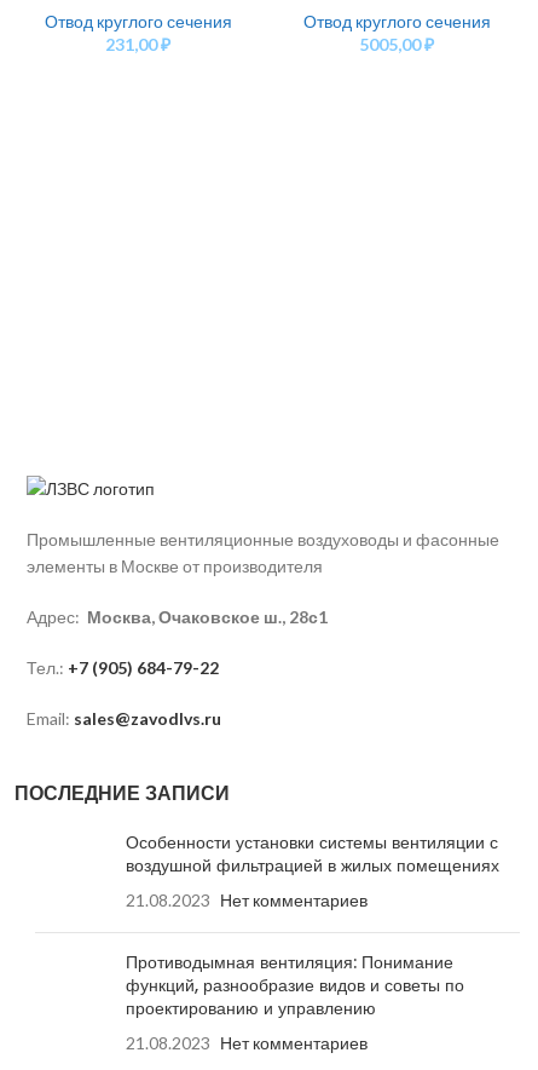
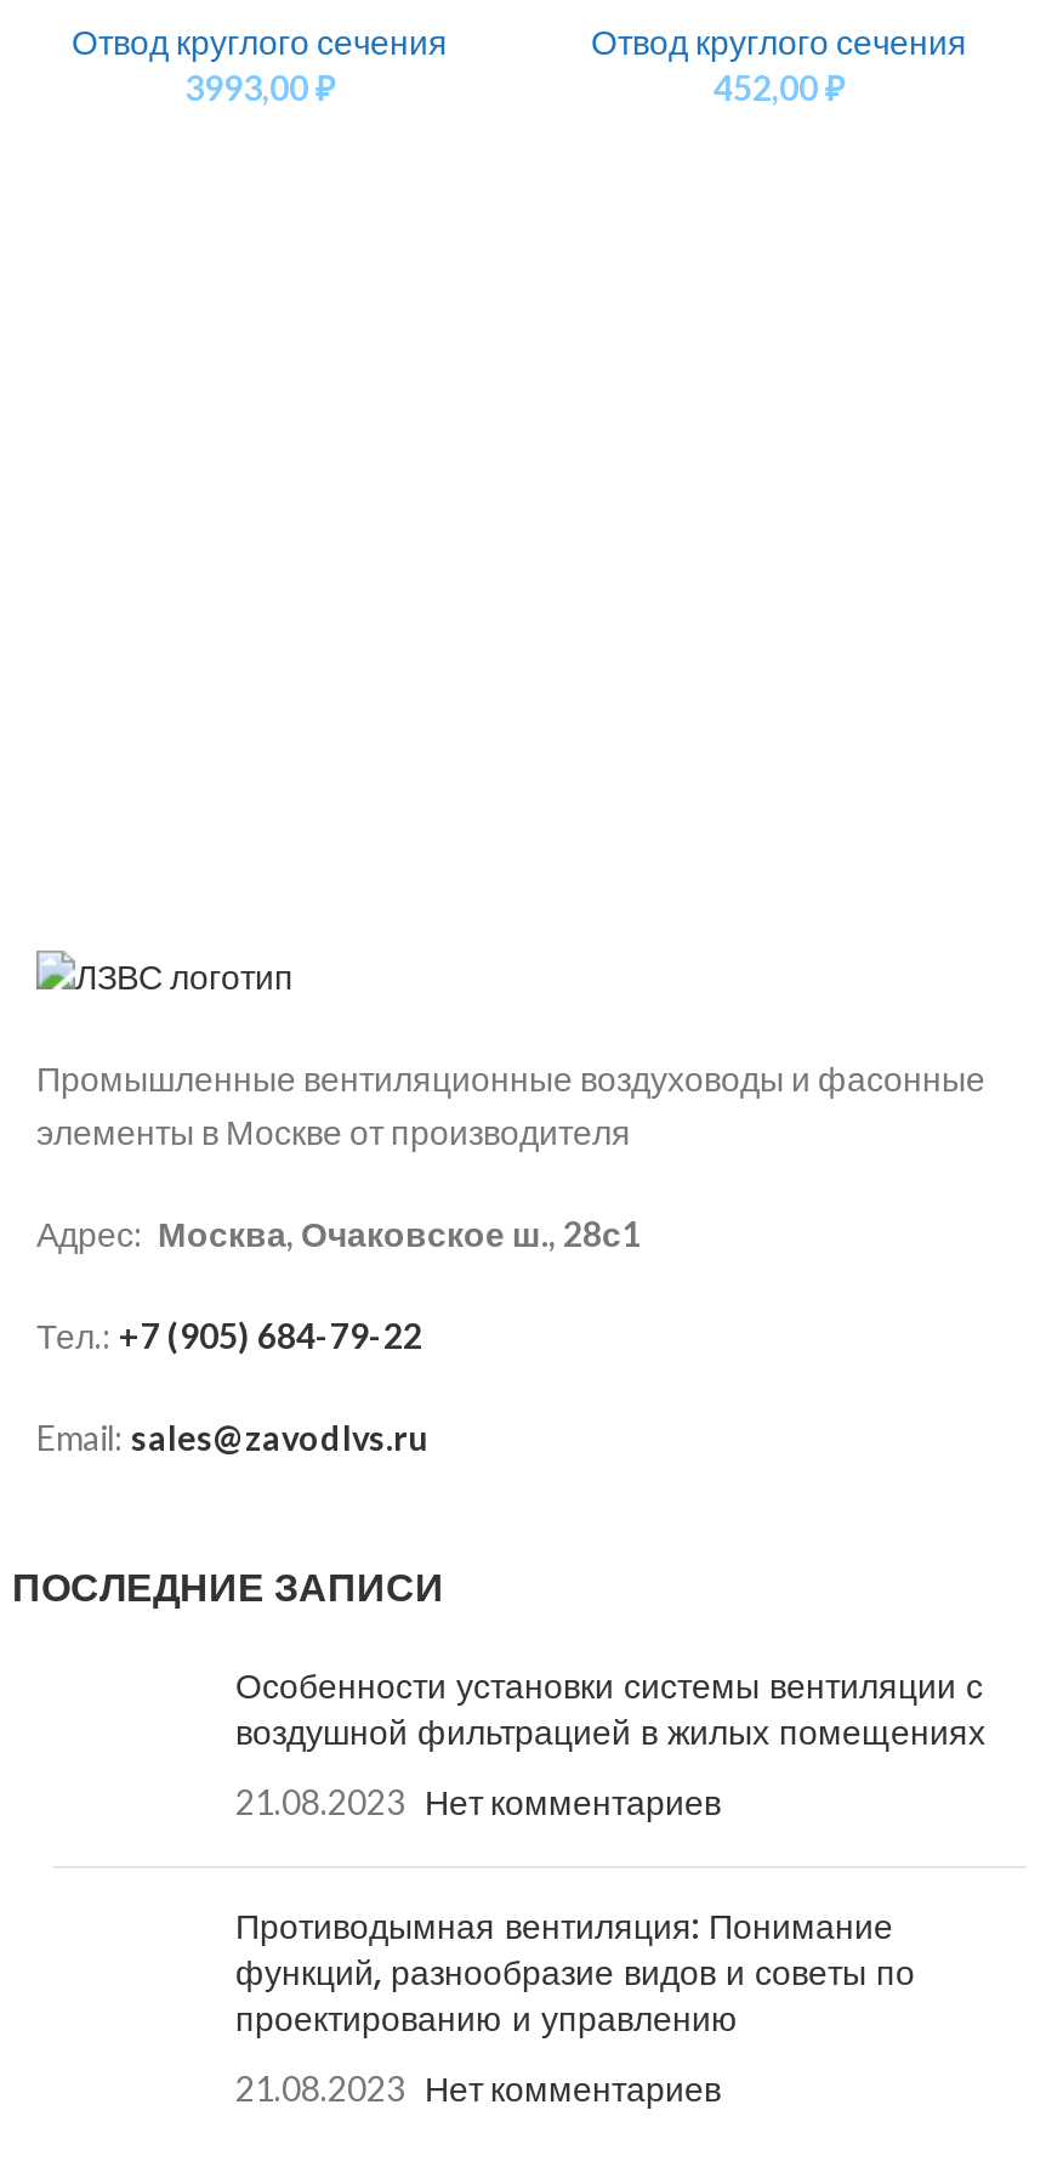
[105,34,170,54] 231,00 ₽ -> [184,66,335,107] 3993,00 ₽
[359,34,434,54] 5005,00 ₽ -> [714,66,845,107] 452,00 ₽

